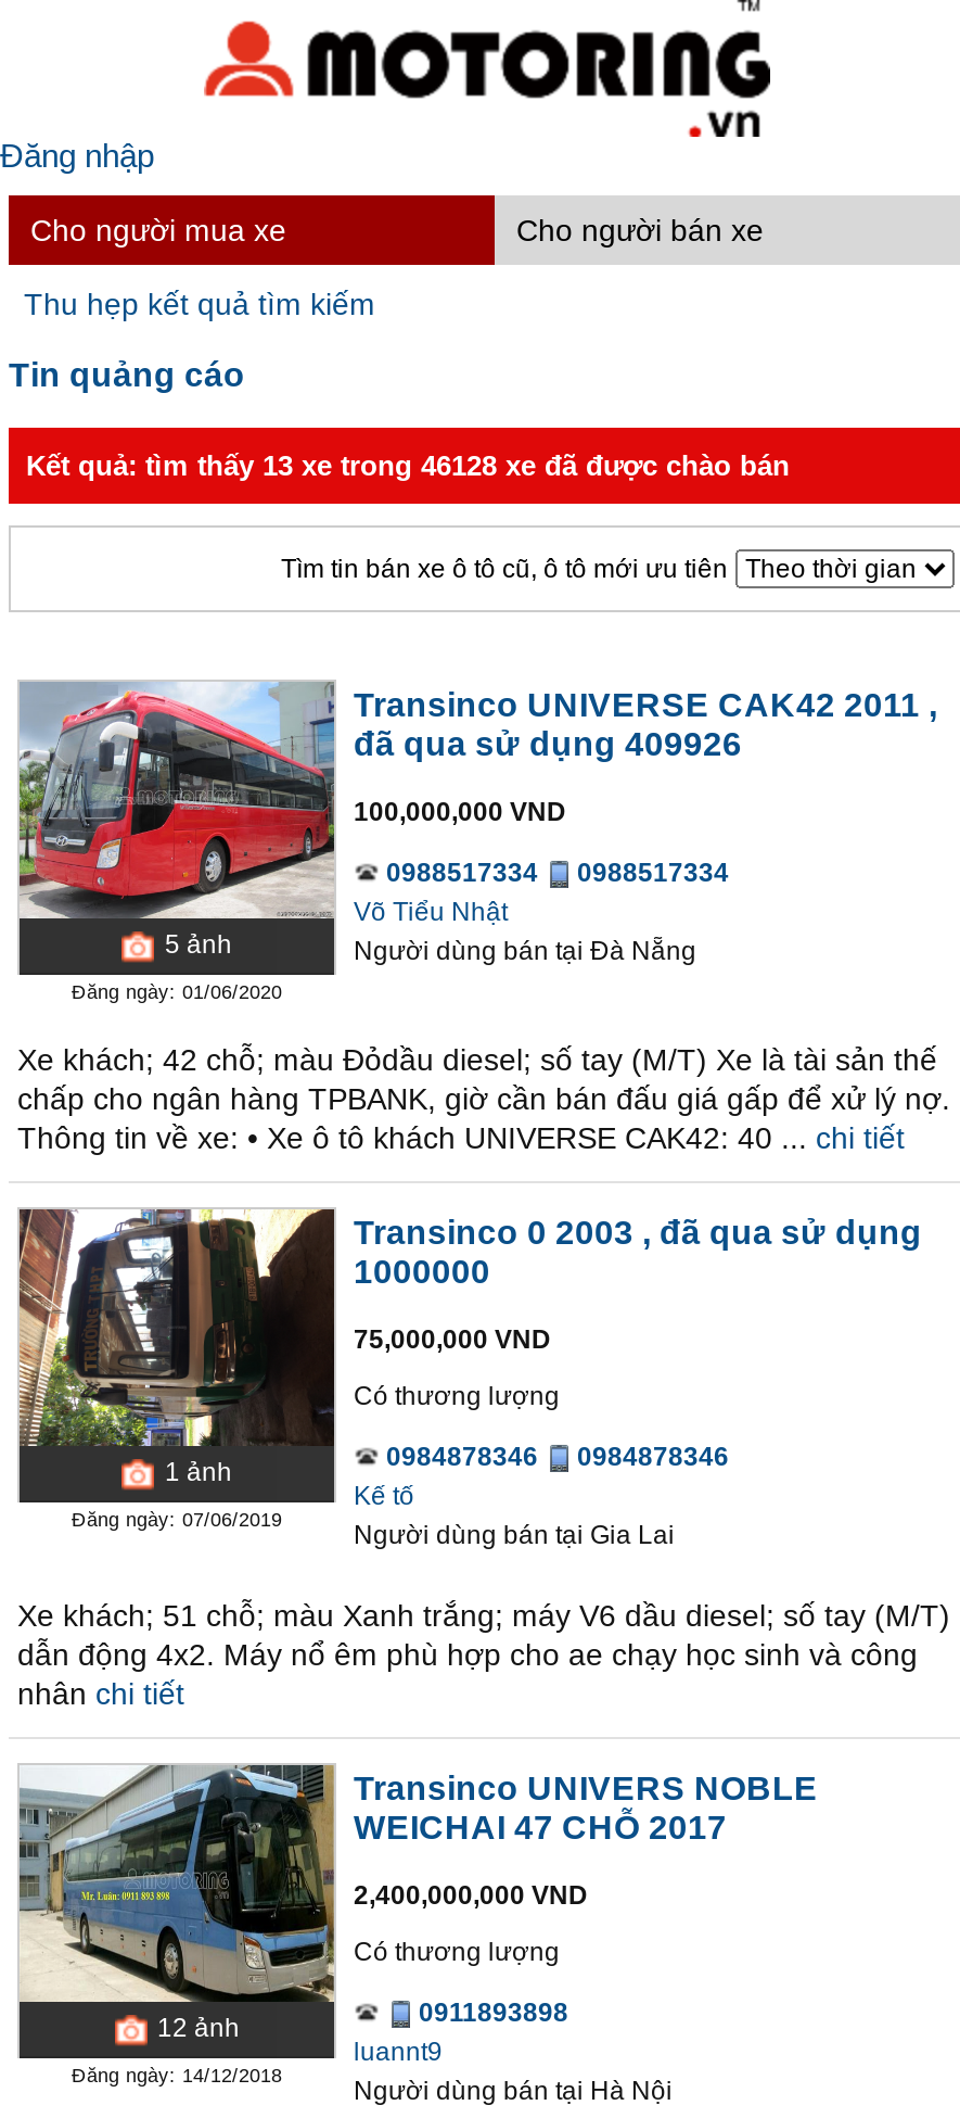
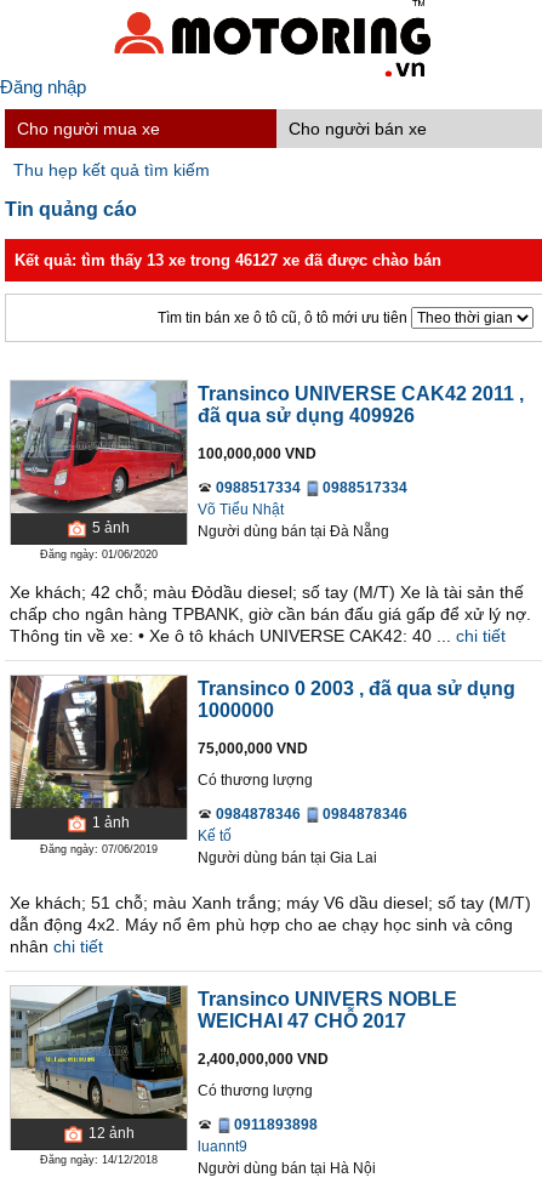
[26,450,790,482] Kết quả: tìm thấy 13 xe trong 46128 xe đã được chào bán -> [15,251,441,270] Kết quả: tìm thấy 13 xe trong 46127 xe đã được chào bán

